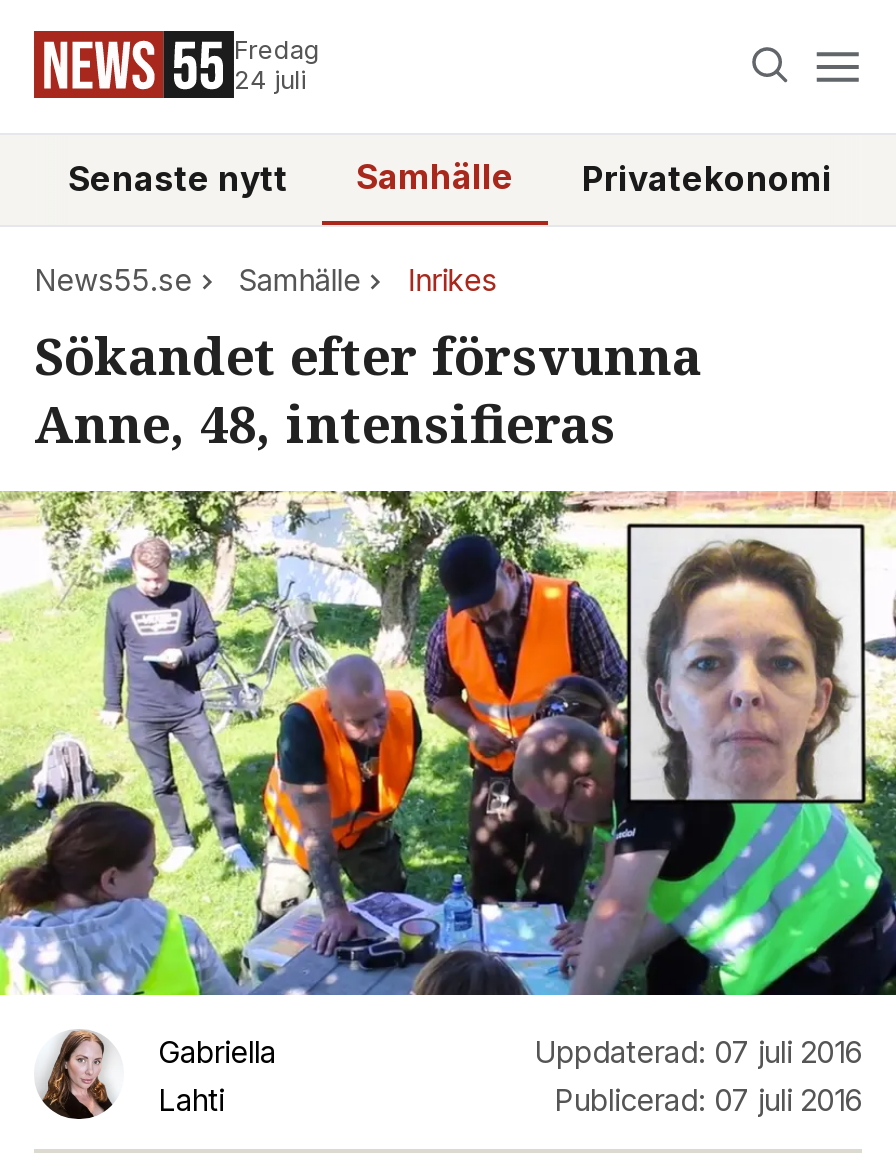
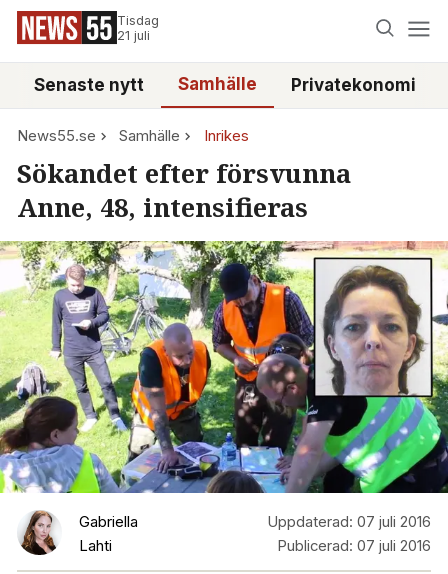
[234,35,320,95] Fredag | 24 juli -> [117,13,159,43] Tisdag | 21 juli

